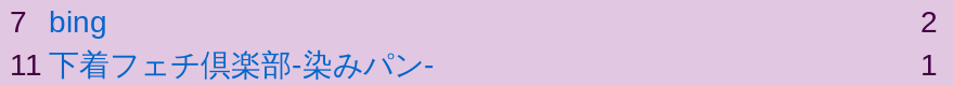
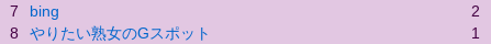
[10,47,435,81] 11 下着フェチ倶楽部-染みパン- -> [10,24,211,42] 8 | やりたい熟女のGスポット

